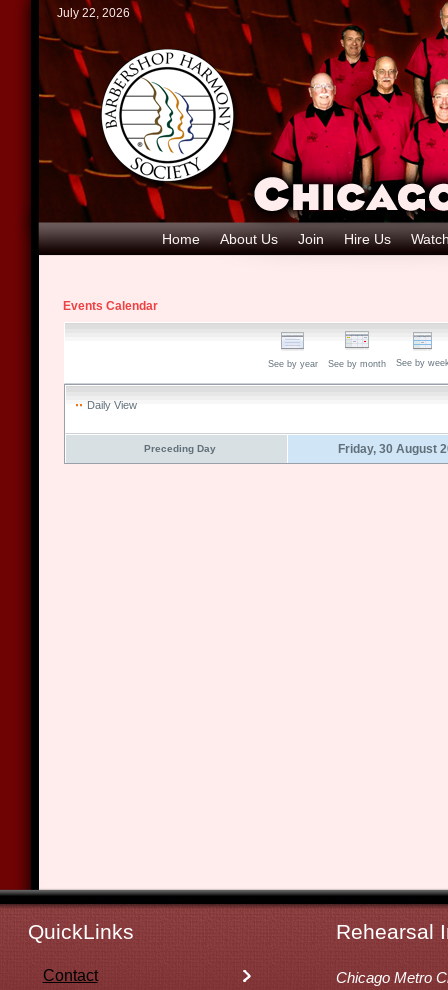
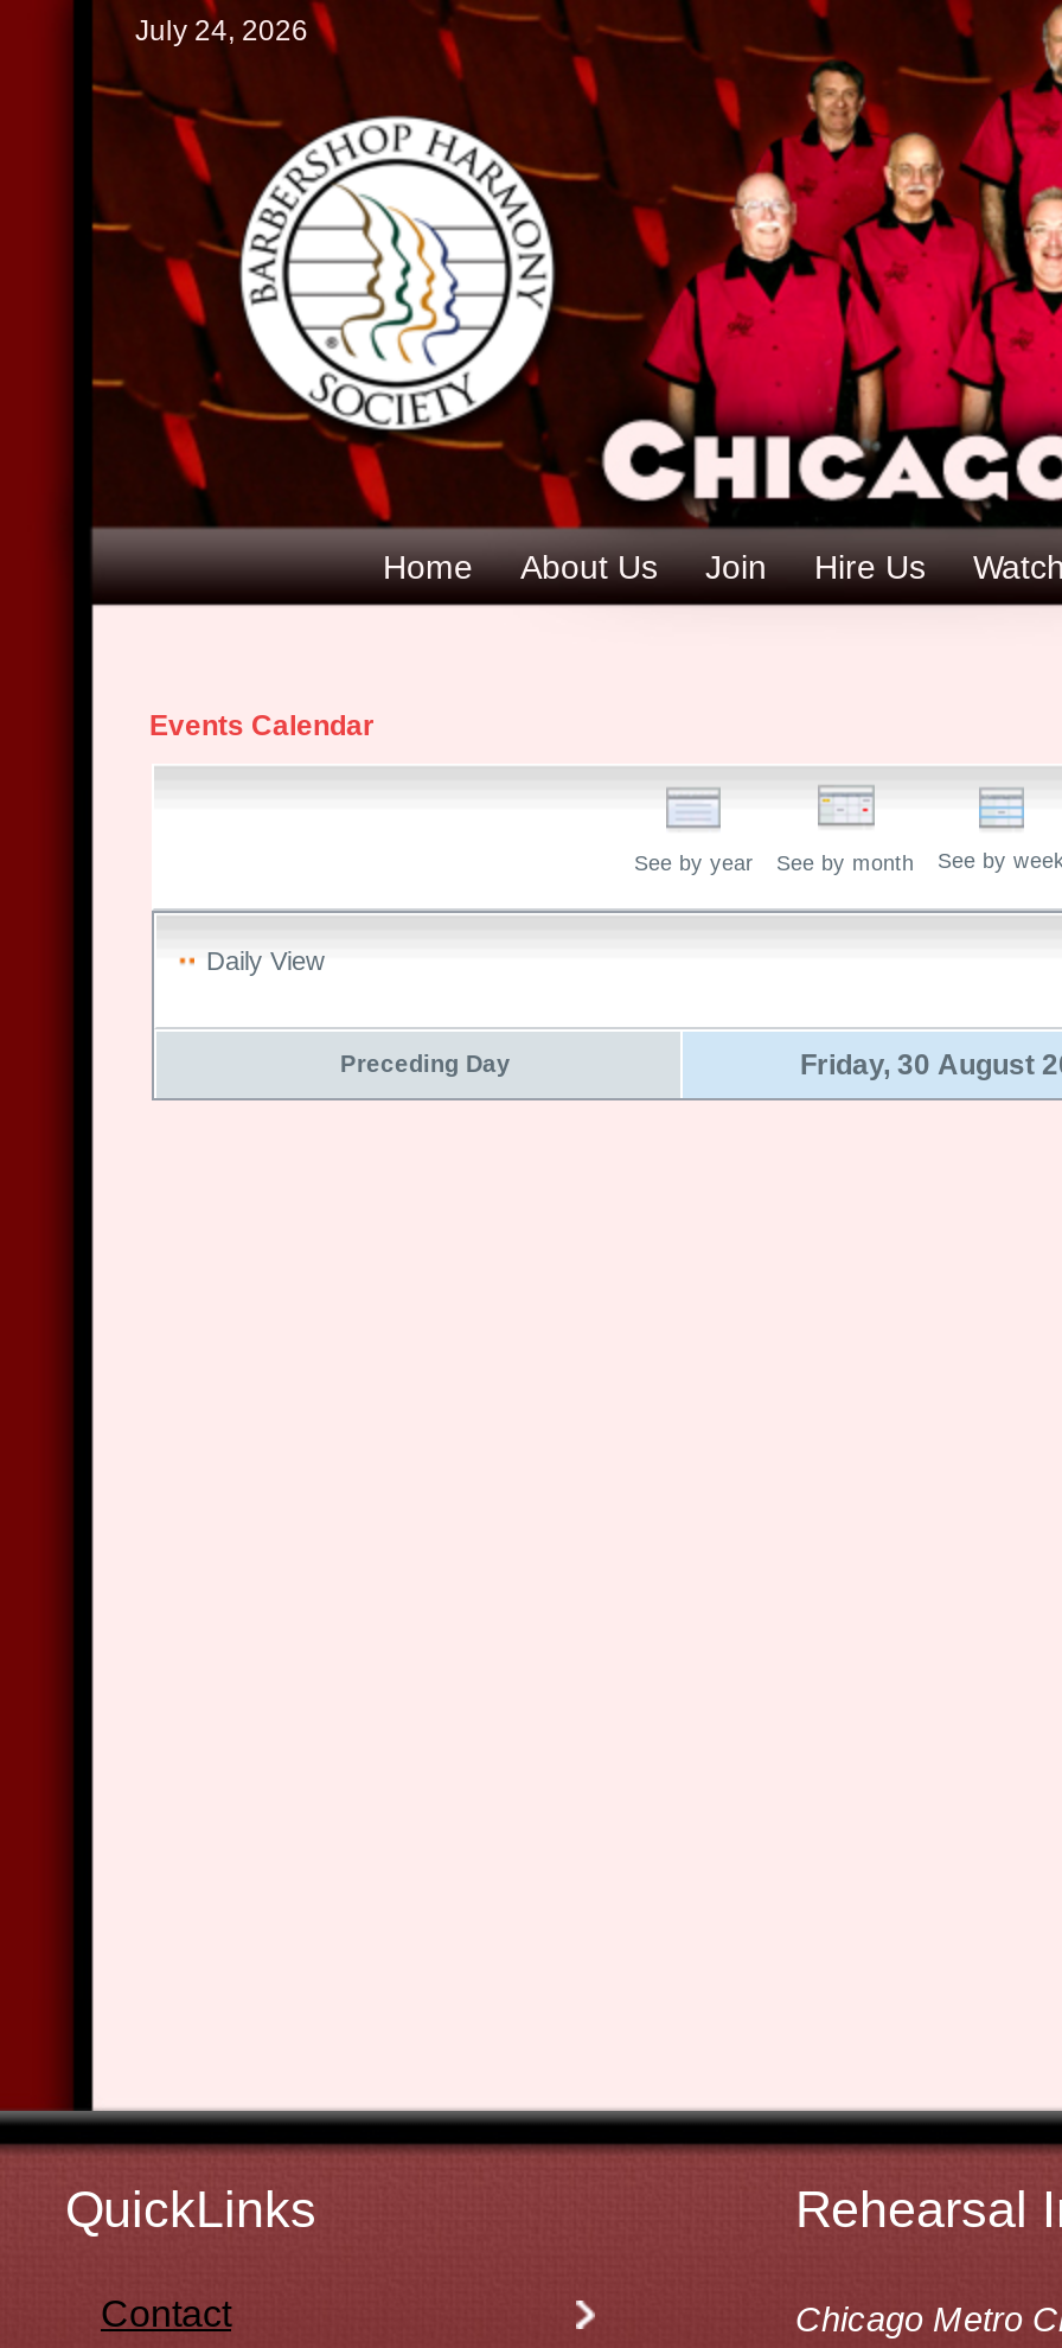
[57,6,130,20] July 22, 2026 -> [135,14,308,47] July 24, 2026

